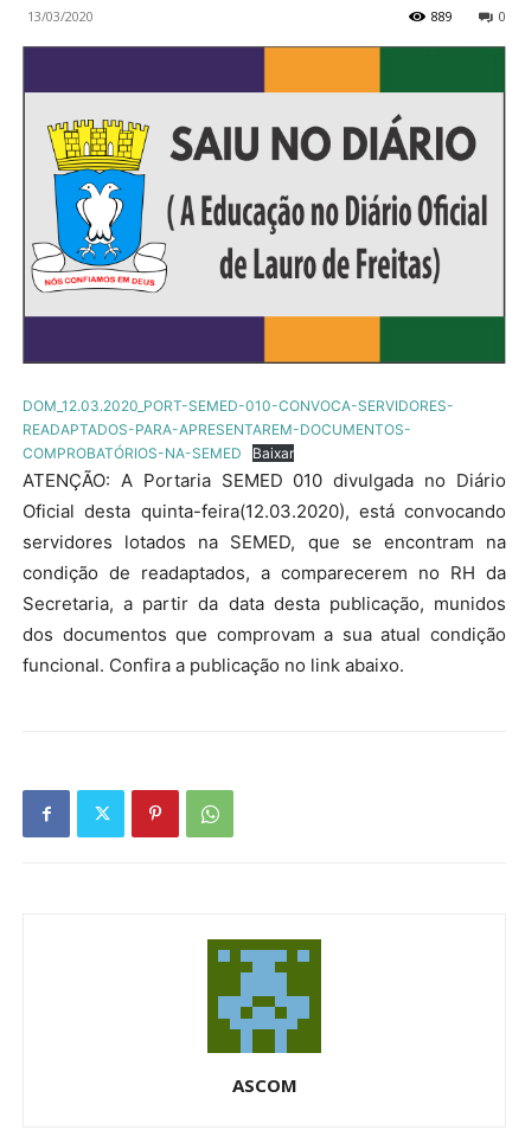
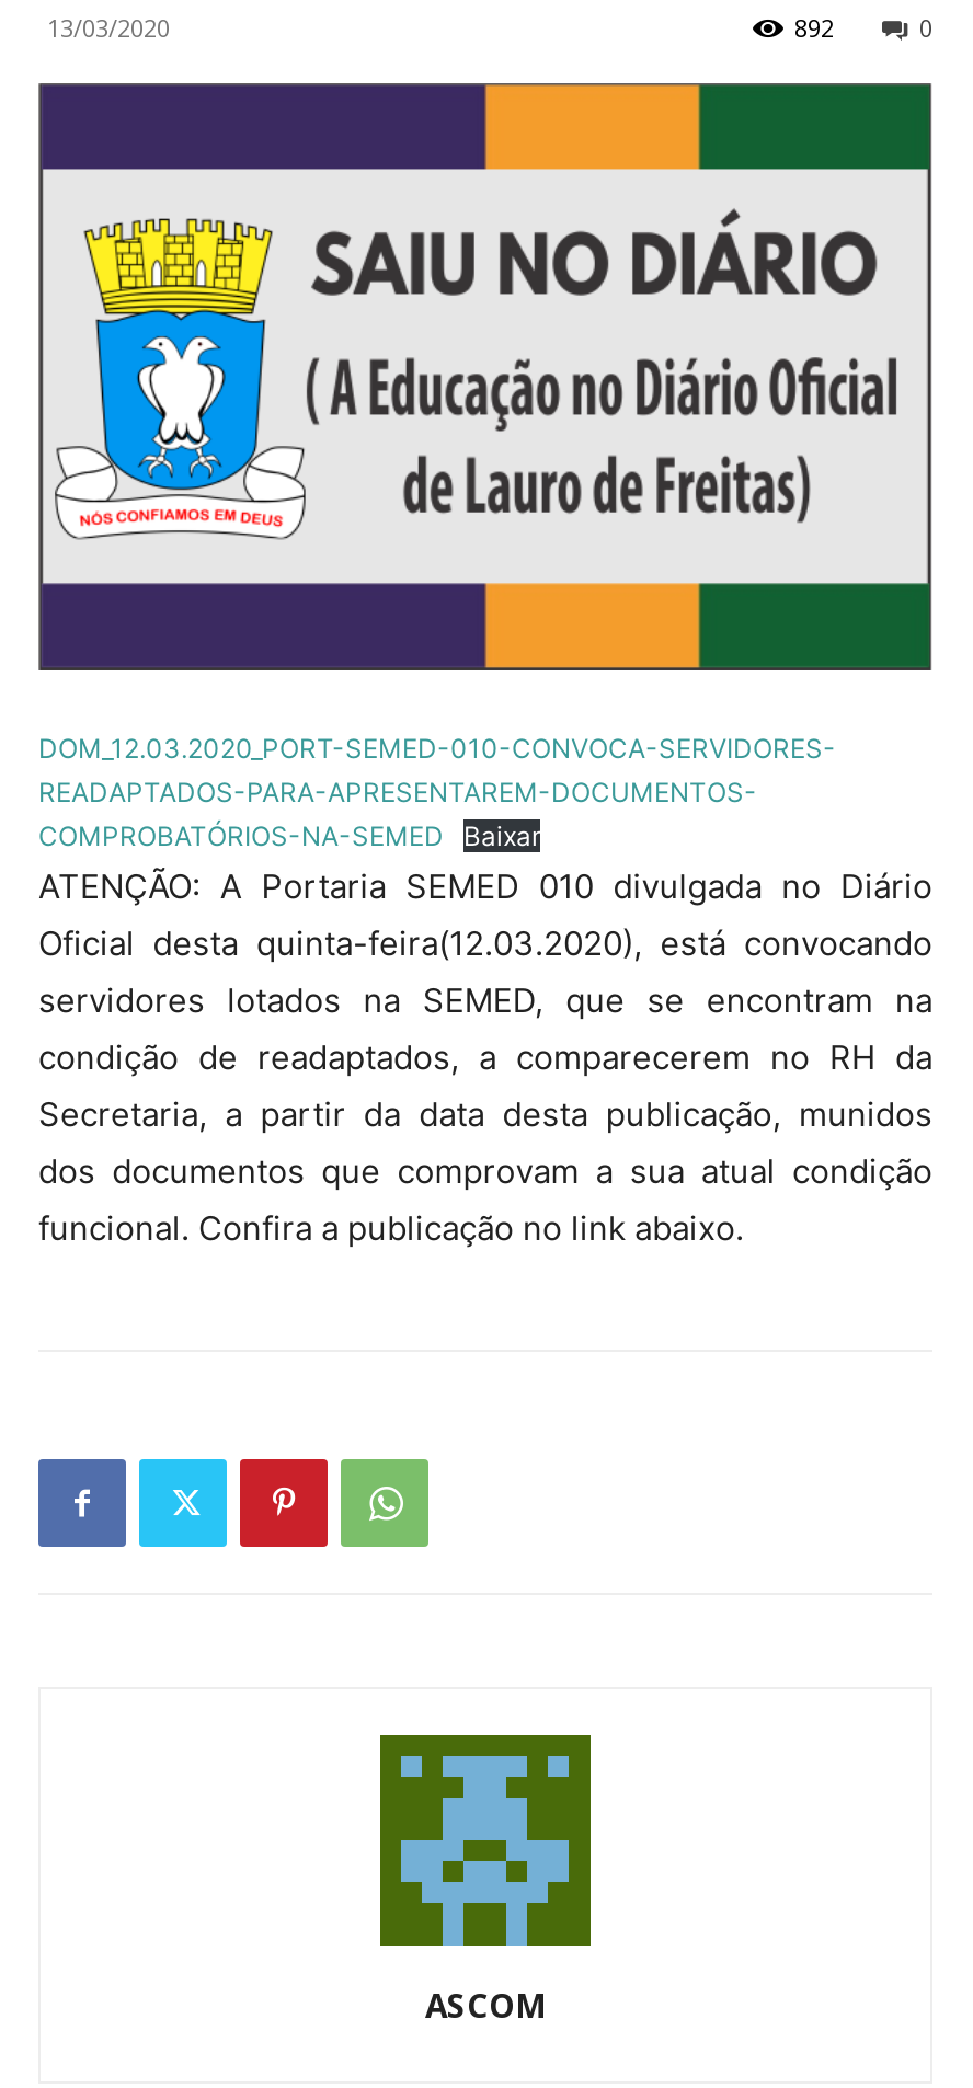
[431,7,453,25] 889 -> [794,11,834,44] 892

